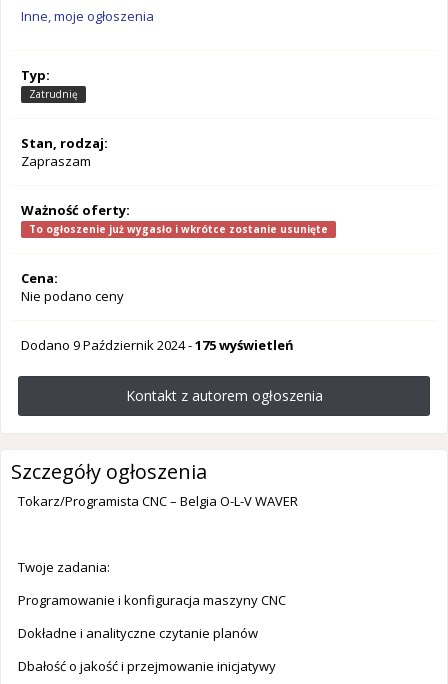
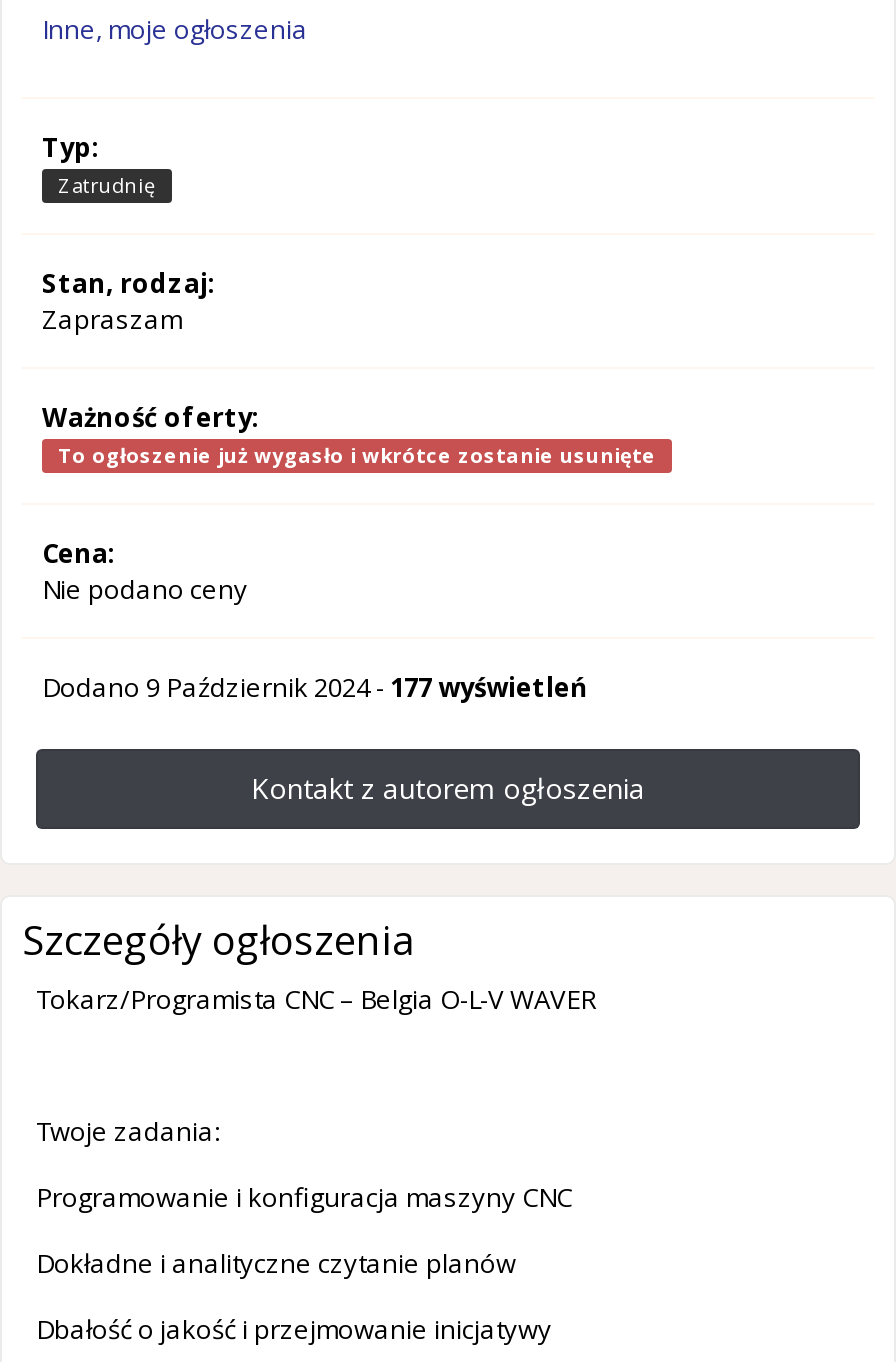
[21,336,294,354] Dodano 9 Październik 2024- 175 wyświetleń -> [42,669,588,705] Dodano 9 Październik 2024- 177 wyświetleń

